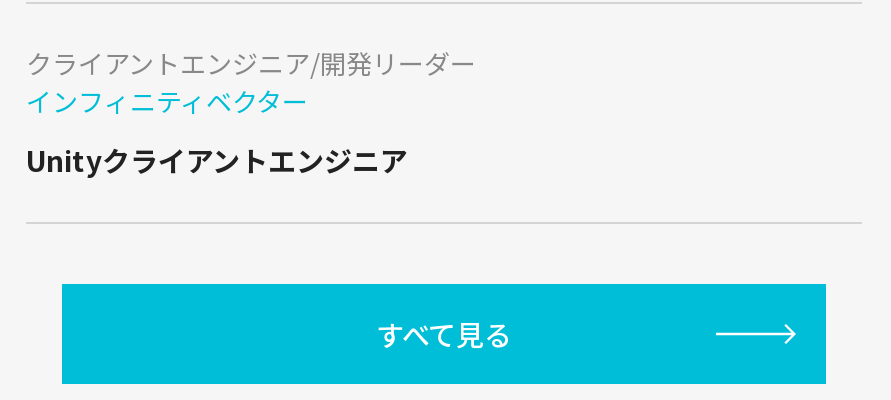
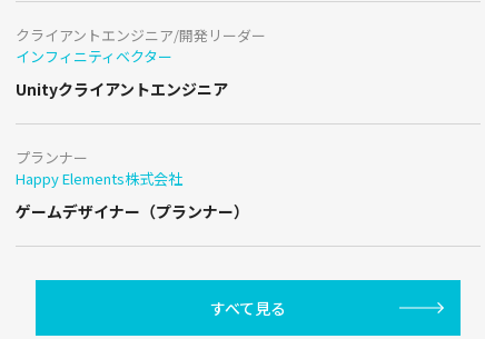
none -> [16,147,249,223] プランナー | Happy Elements株式会社 | ゲームデザイナー（プランナー）

